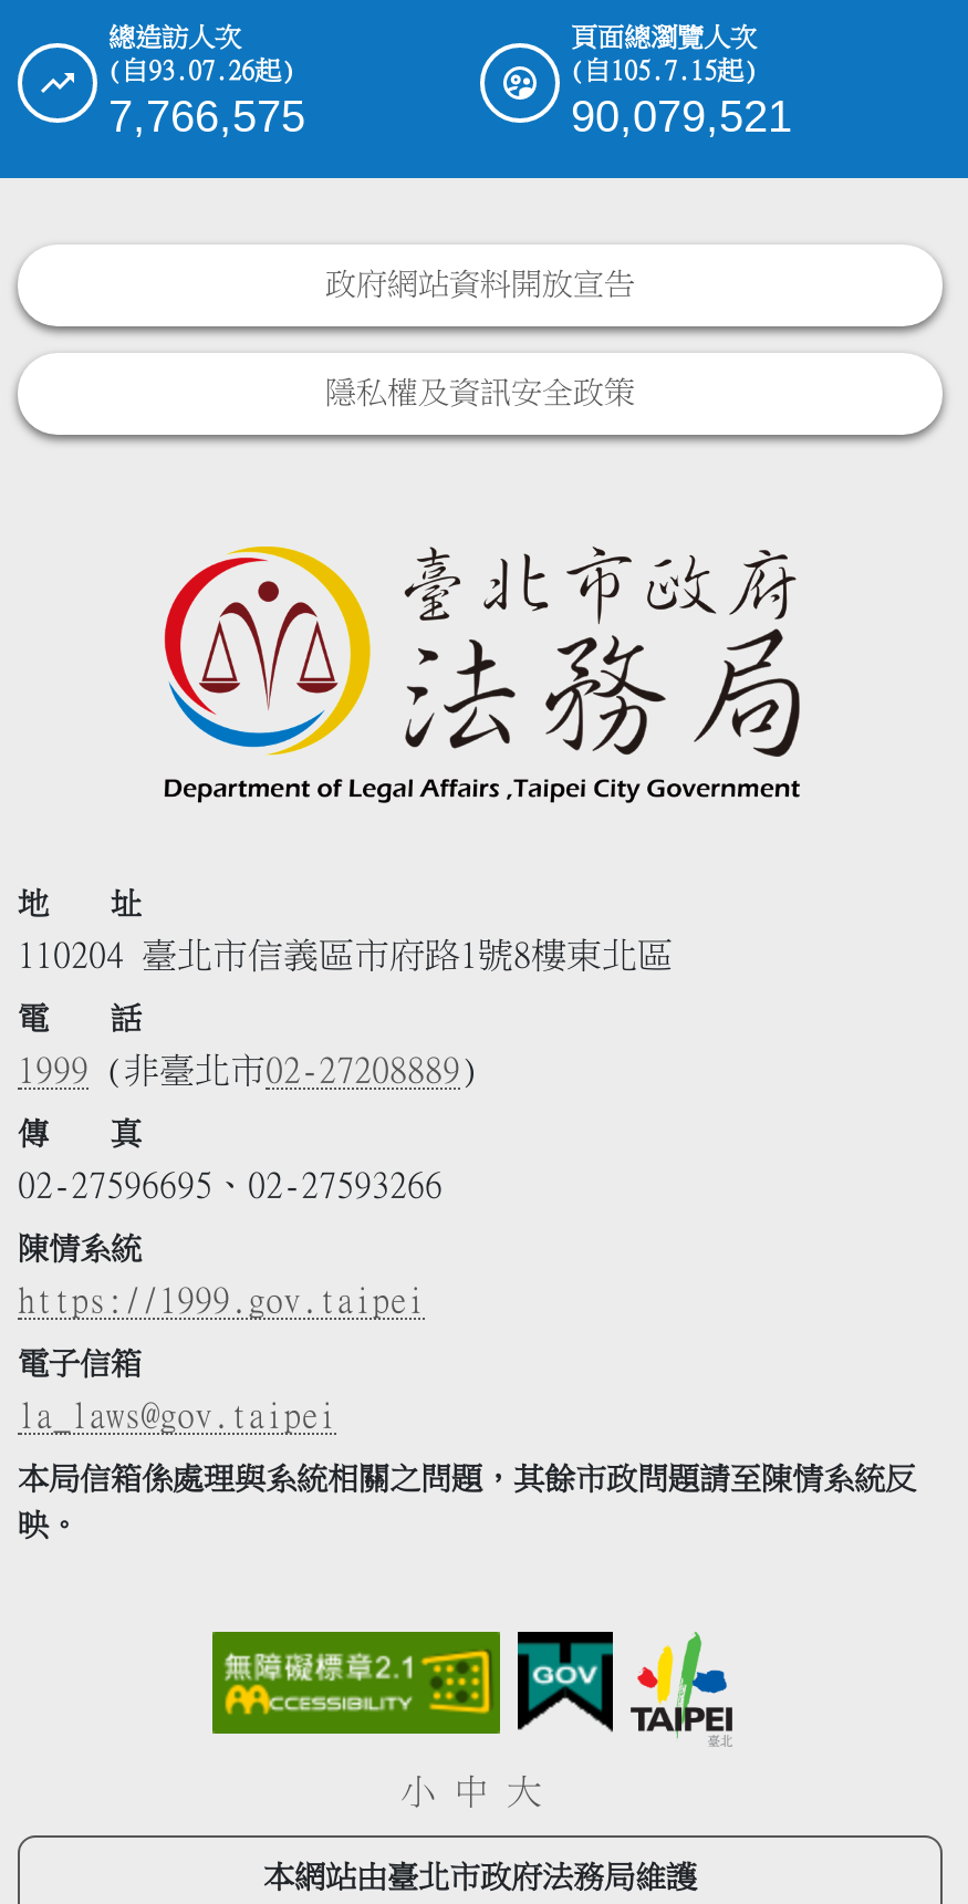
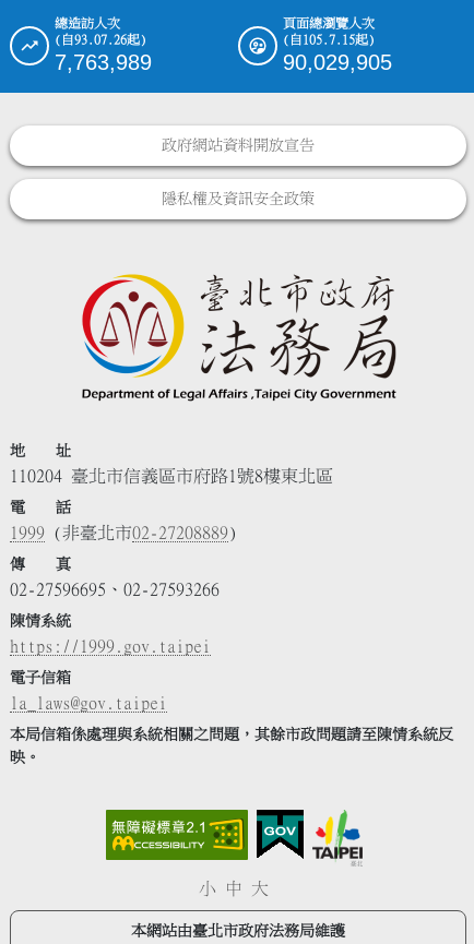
[108,91,305,140] 7,766,575 -> [55,50,152,74] 7,763,989
[571,91,792,140] 90,079,521 -> [283,50,392,74] 90,029,905

